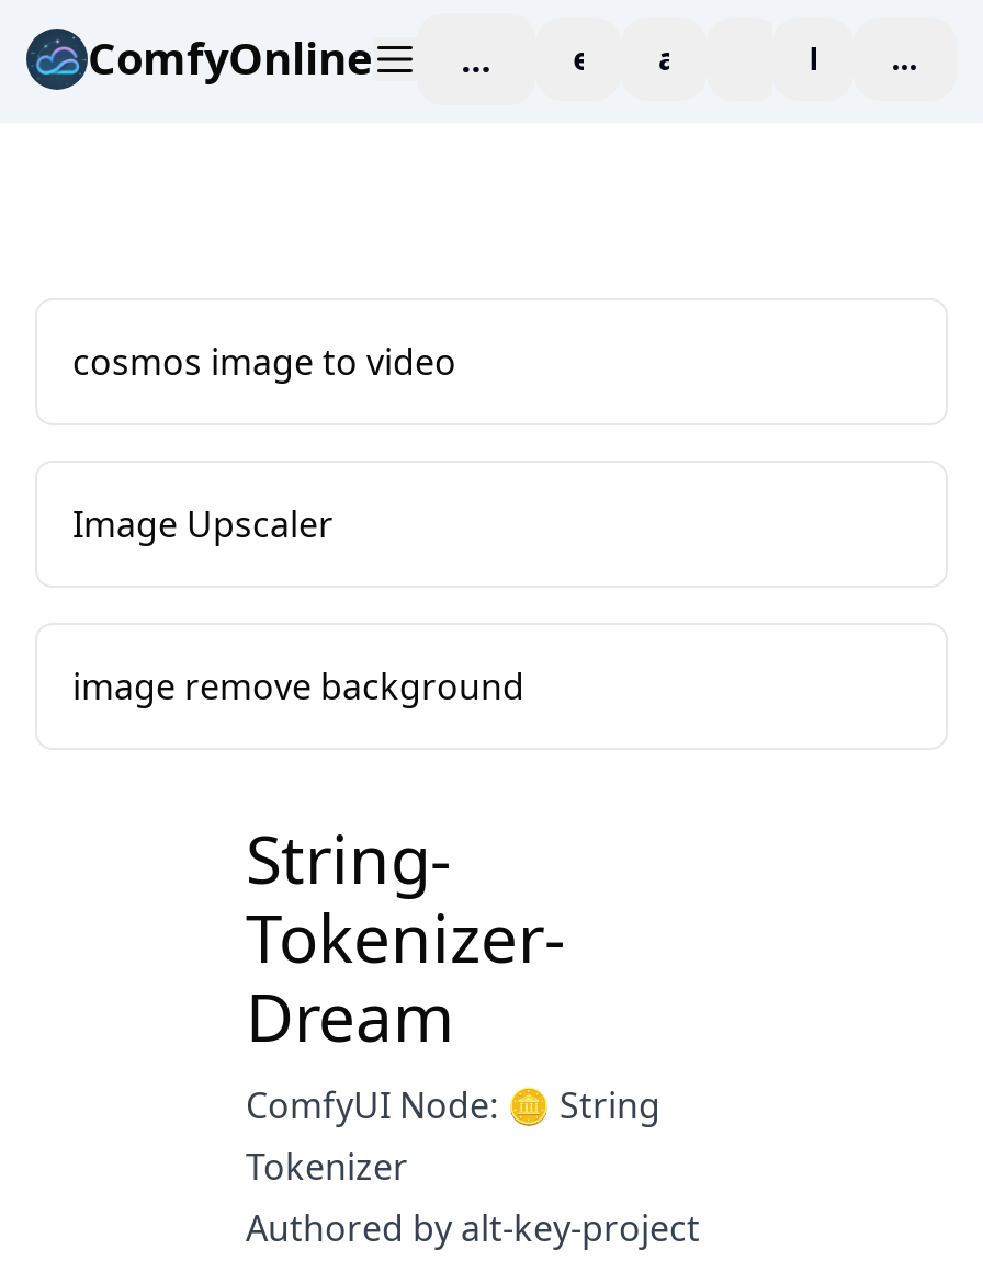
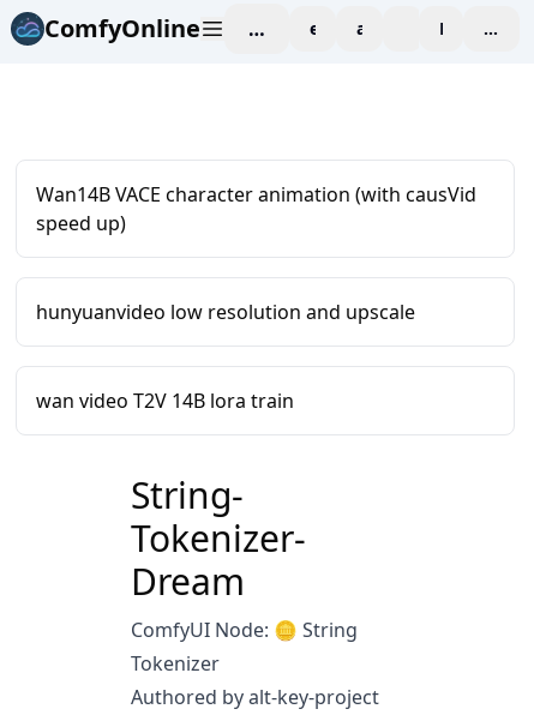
[72,338,456,386] cosmos image to video -> [36,181,476,236] Wan14B VACE character animation (with causVid | speed up)
[72,500,334,548] Image Upscaler -> [36,299,415,325] hunyuanvideo low resolution and upscale
[72,662,524,711] image remove background -> [36,387,294,414] wan video T2V 14B lora train

